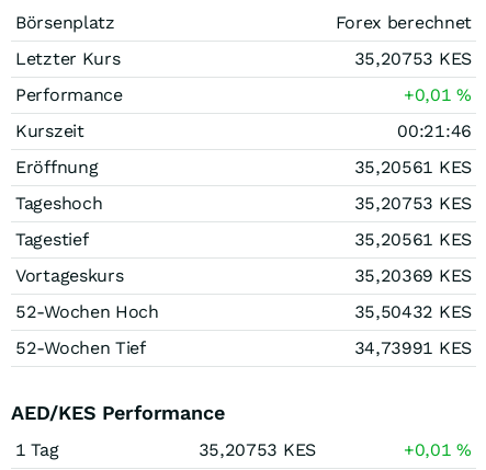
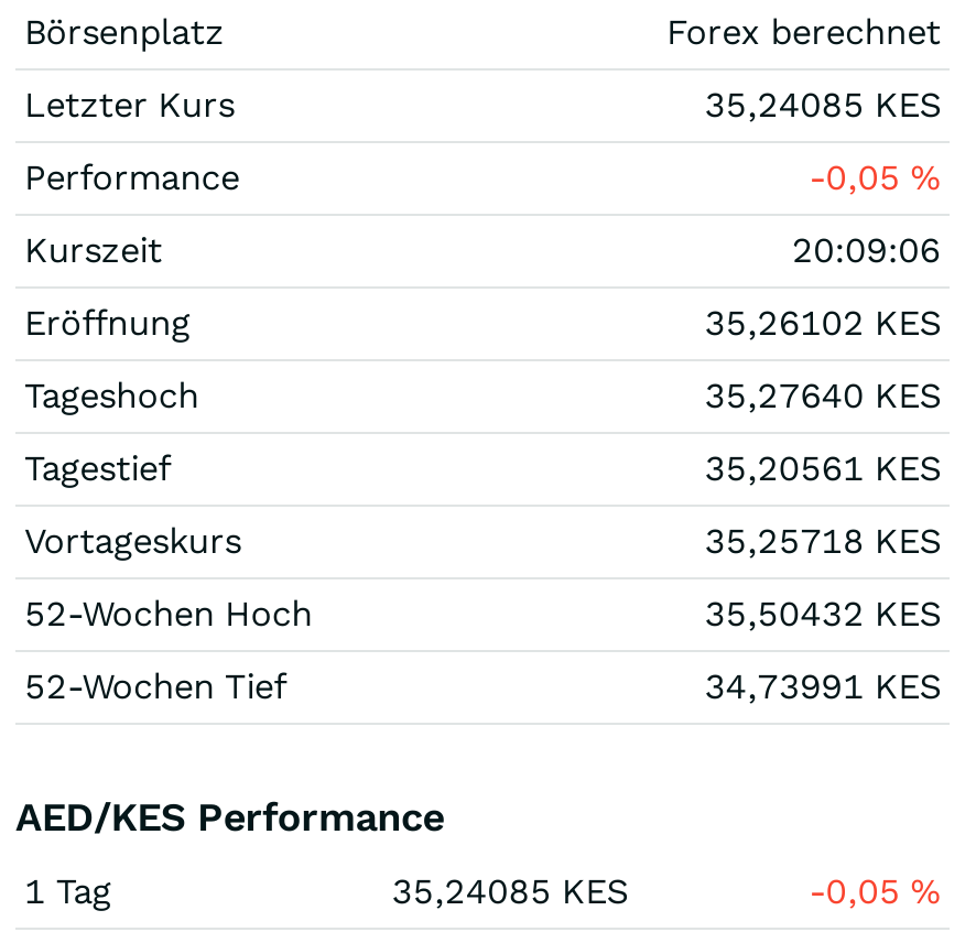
[354,48,472,69] 35,20753 KES -> [704,84,941,126] 35,24085 KES
[404,84,472,105] +0,01% -> [809,156,941,198] -0,05%
[398,121,472,141] 00:21:46 -> [792,229,941,271] 20:09:06
[354,157,472,177] 35,20561 KES -> [704,302,941,344] 35,26102 KES
[354,193,472,214] 35,20753 KES -> [704,375,941,416] 35,27640 KES
[354,265,472,286] 35,20369 KES -> [704,520,941,562] 35,25718 KES
[198,439,316,460] 35,20753 KES -> [391,870,628,912] 35,24085 KES
[404,439,472,460] +0,01% -> [809,870,941,912] -0,05%

